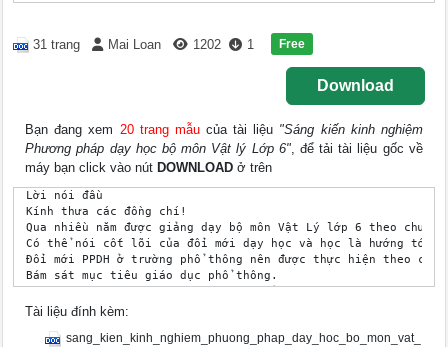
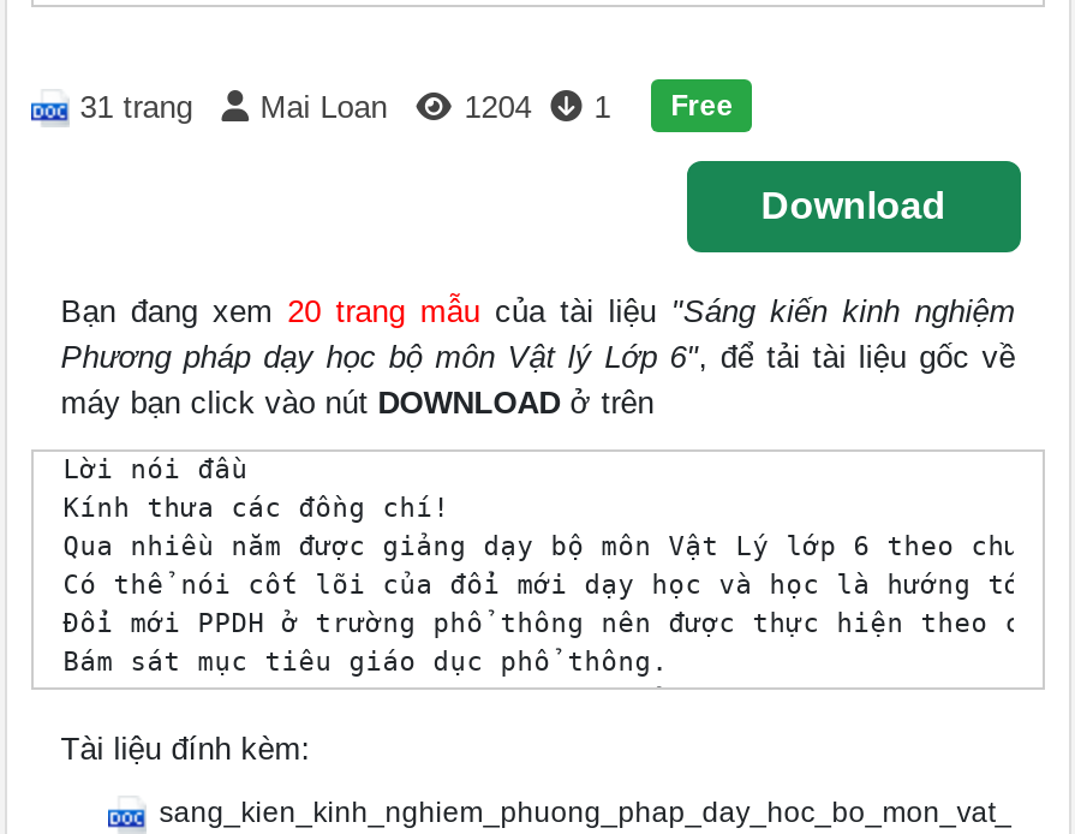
[193,37,305,52] 1202 1 Free -> [464,89,733,126] 1204 1 Free

